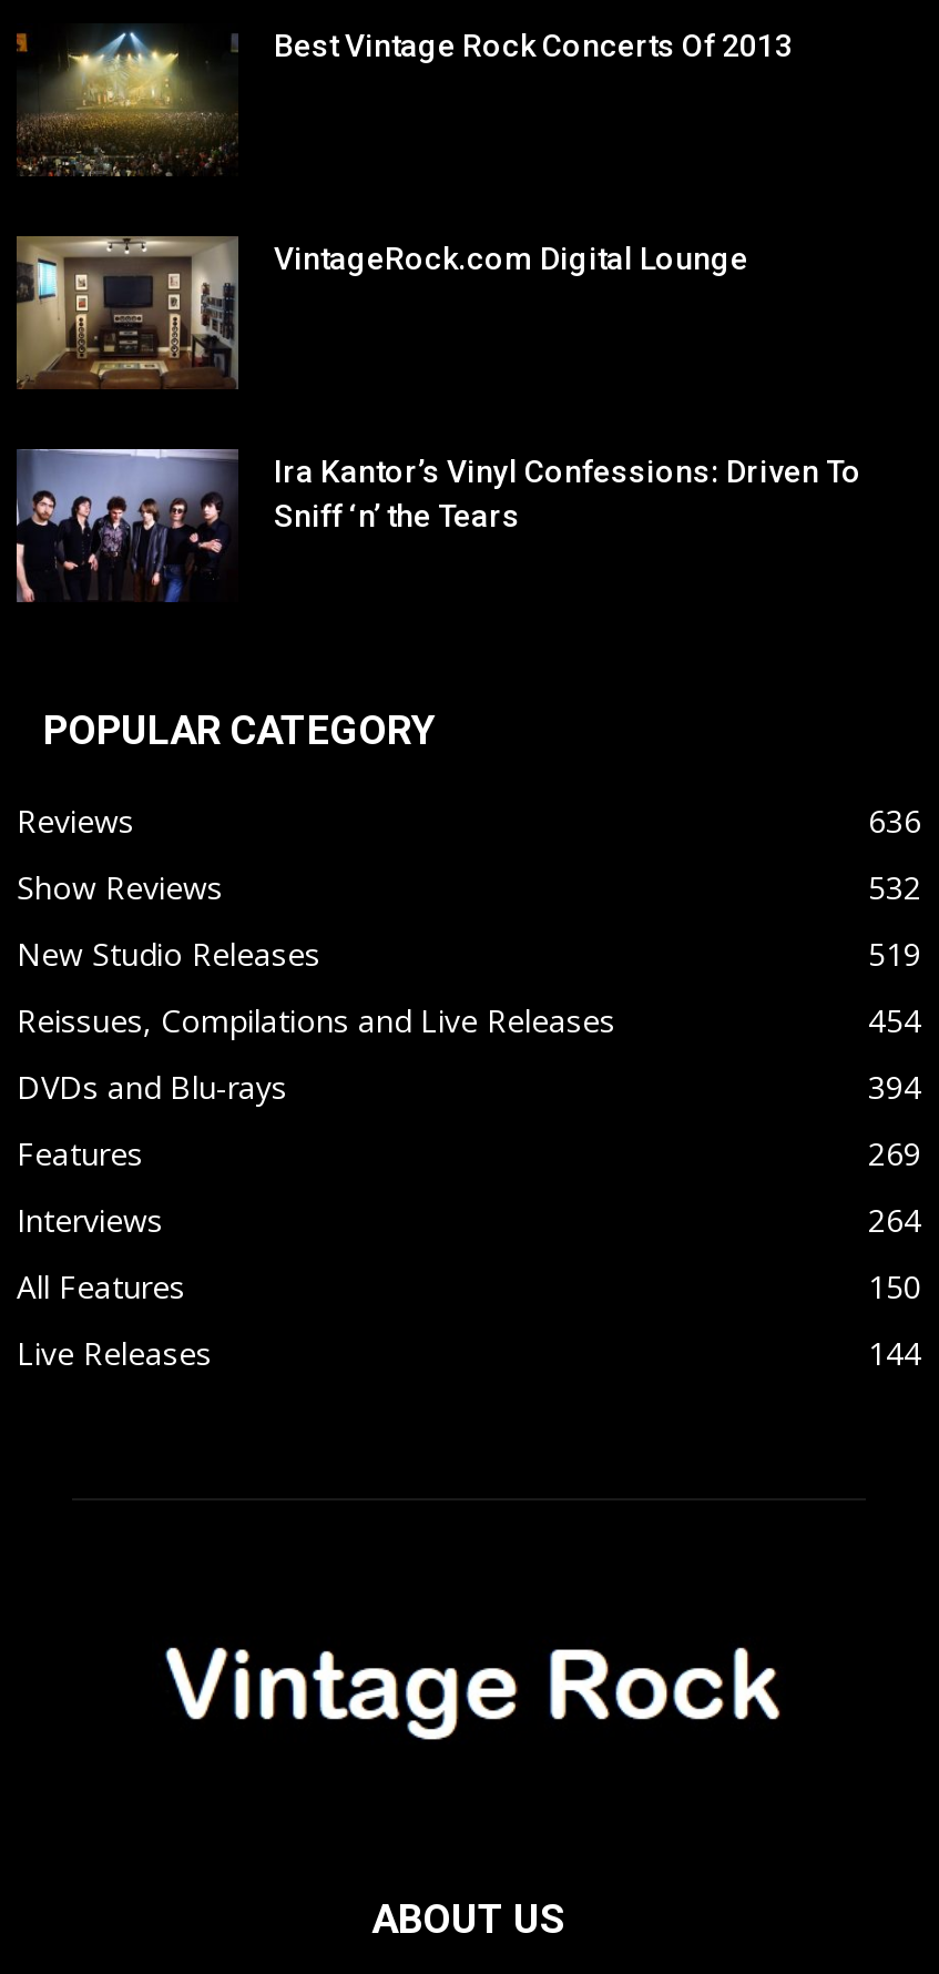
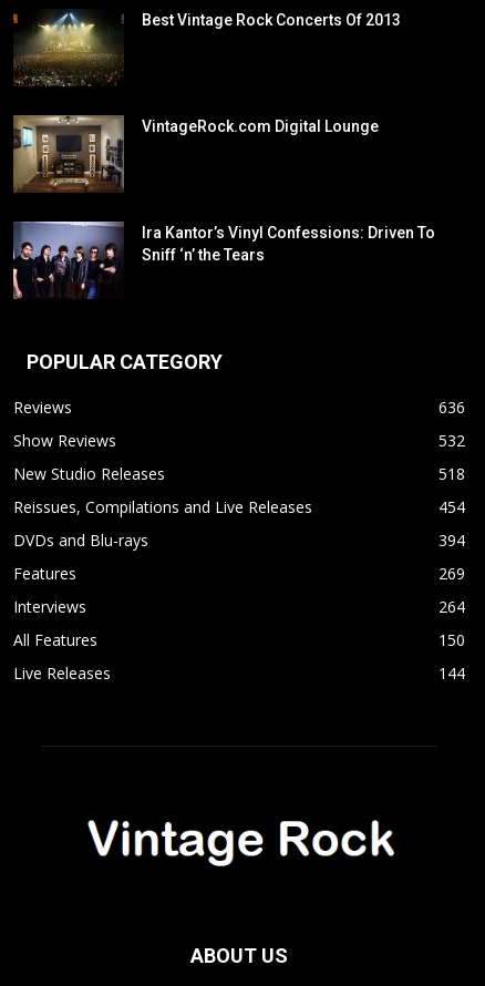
[868,933,921,975] 519 -> [438,463,465,484] 518

